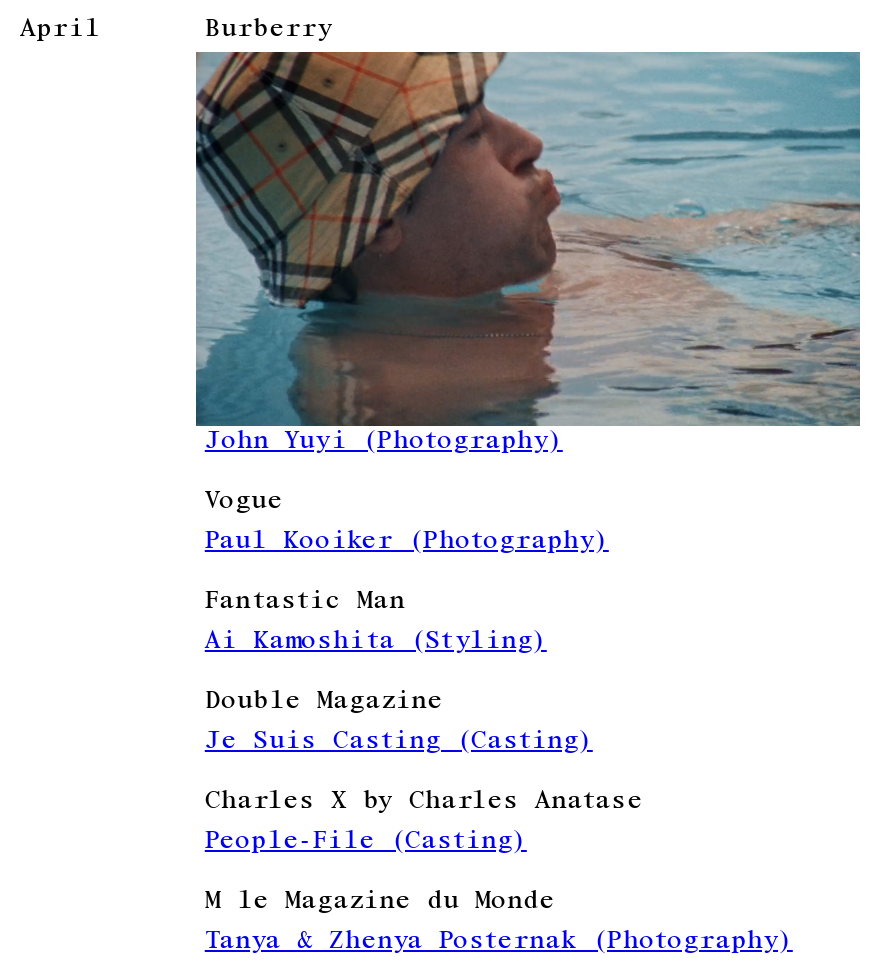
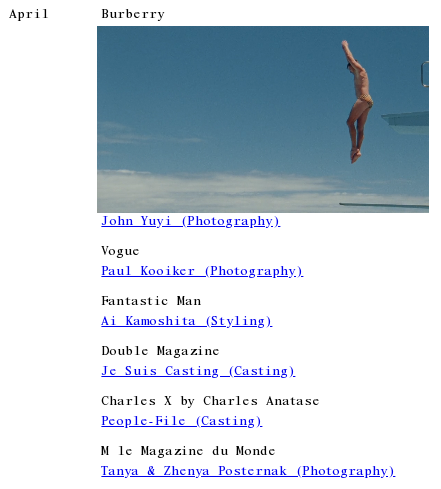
[194,49,860,425] [image] -> [96,25,430,213] [image]

